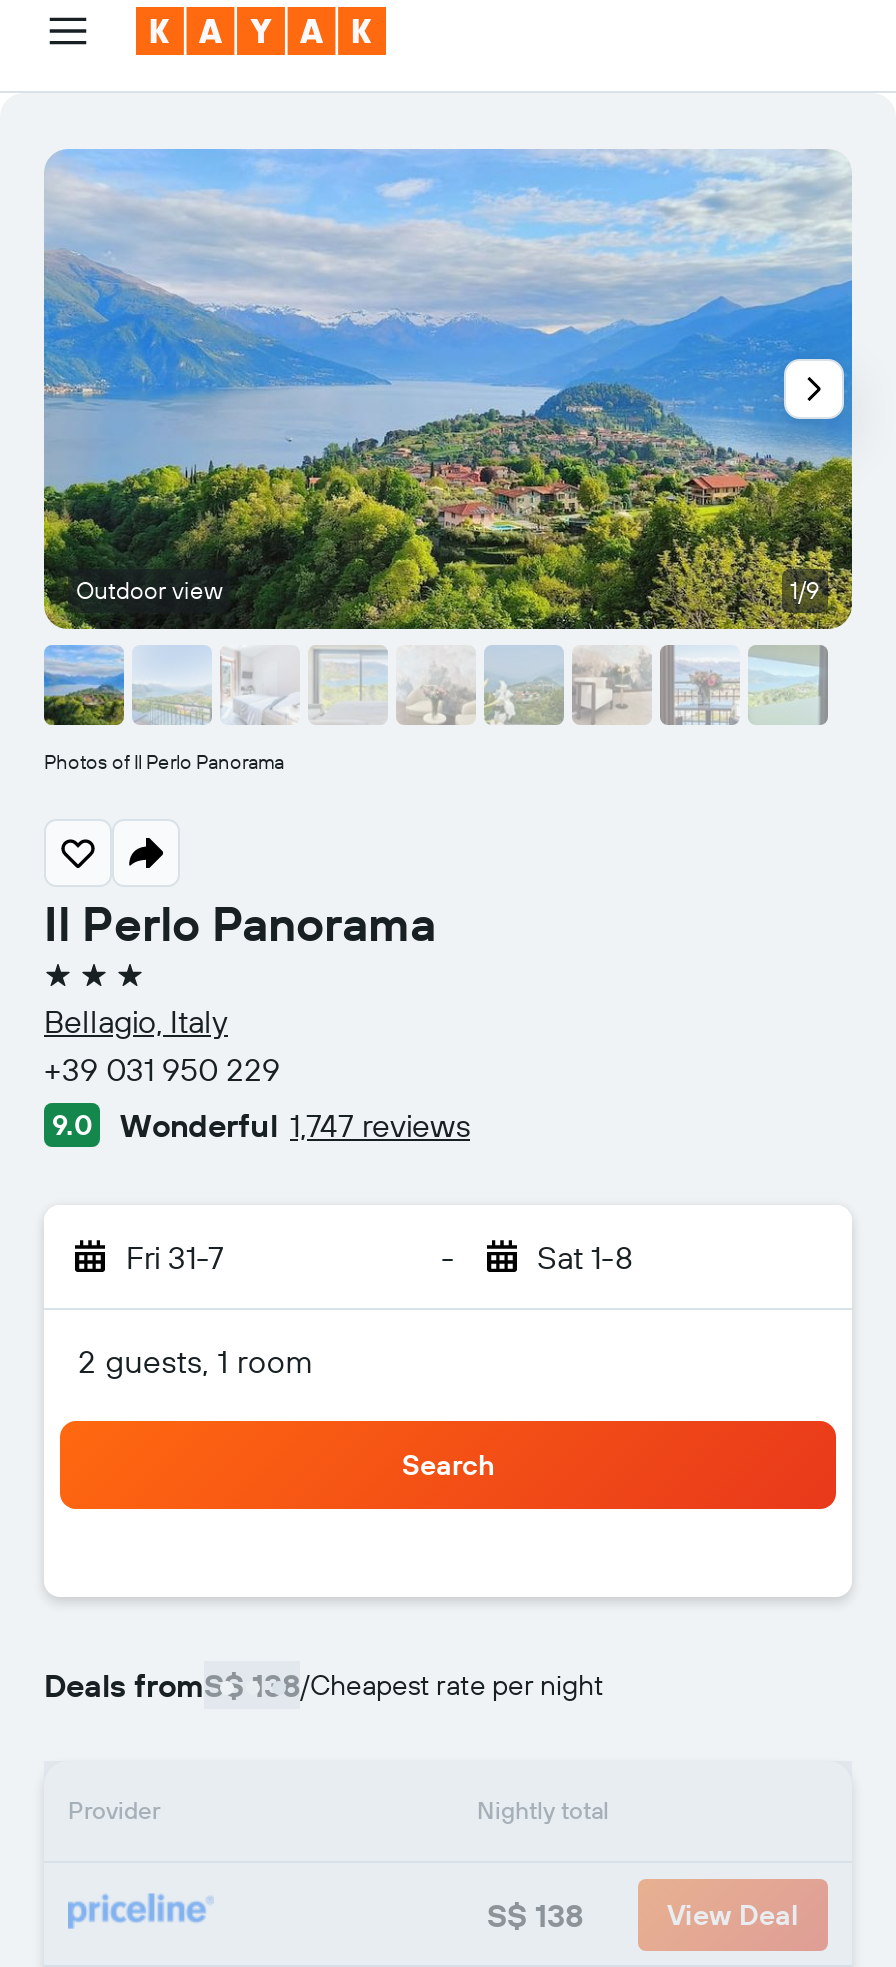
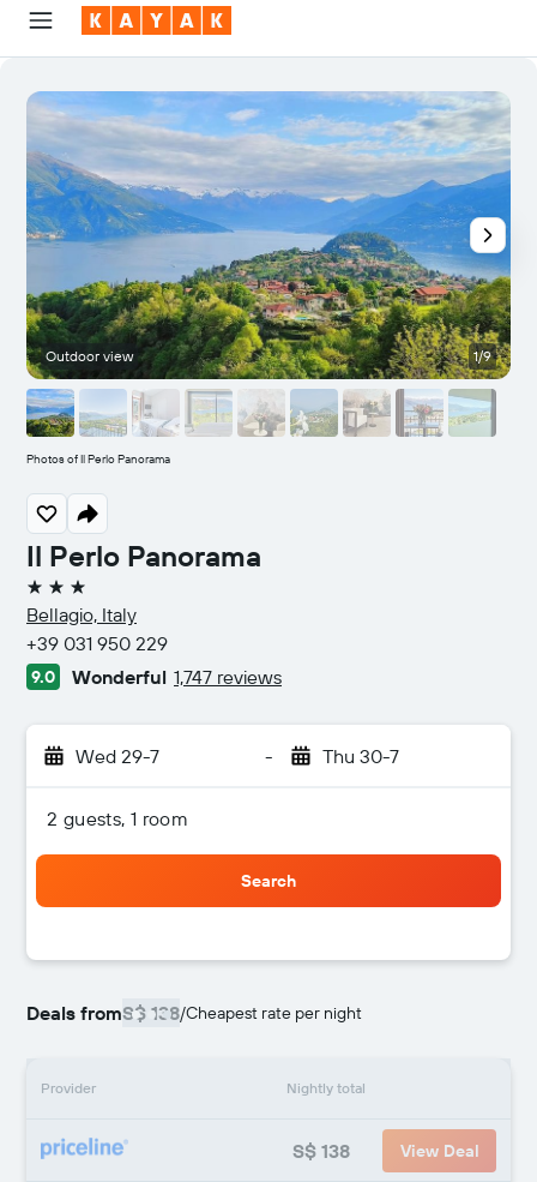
[126,1237,224,1277] Fri 31-7 -> [76,744,159,768] Wed 29-7
[537,1237,633,1277] Sat 1-8 -> [322,744,399,768] Thu 30-7

